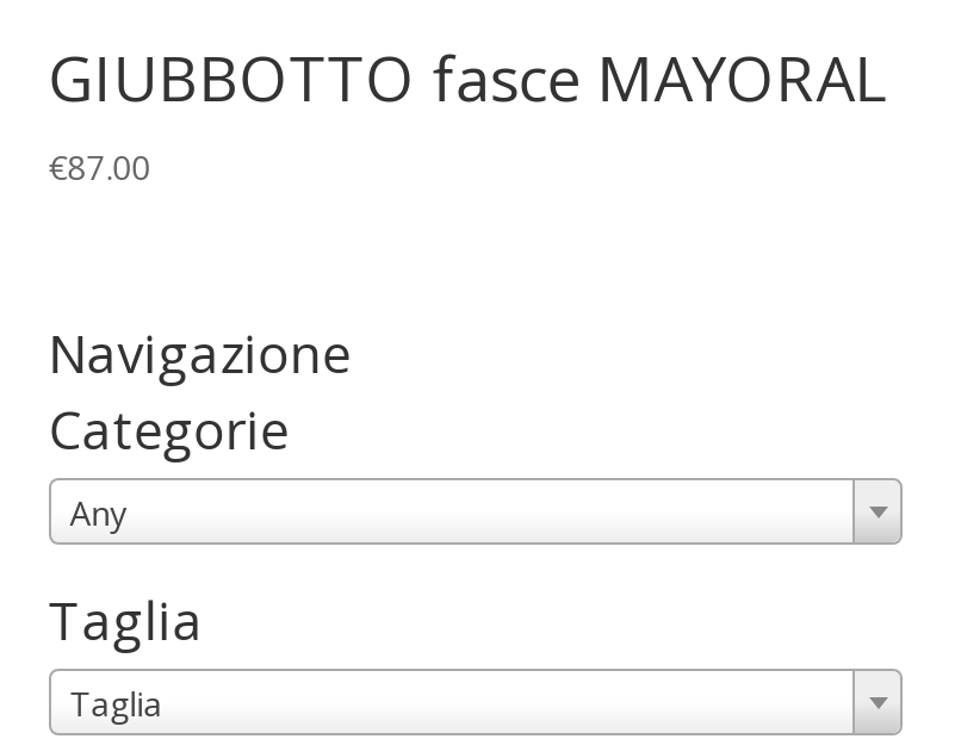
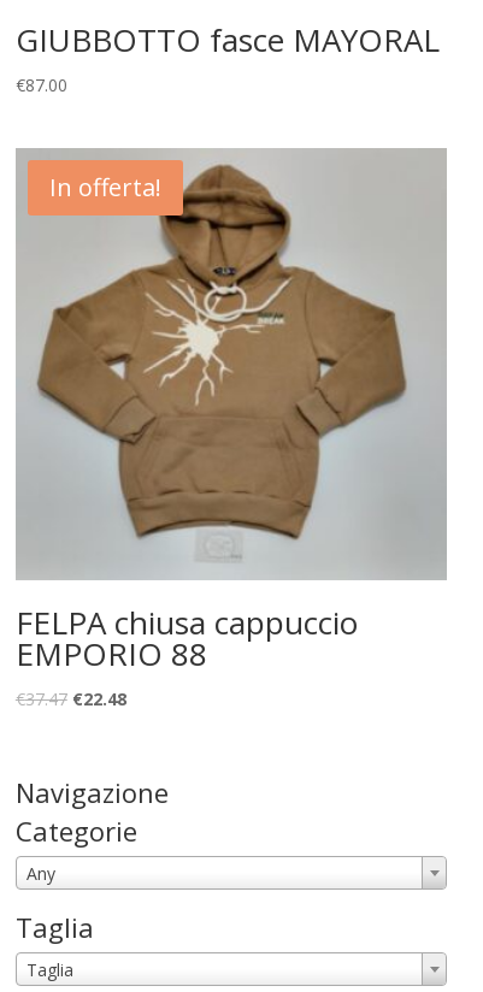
none -> [15,600,357,710] FELPA chiusa cappuccio | EMPORIO 88 | €37.47 €22.48
none -> [16,148,448,580] [image] | In offerta!

